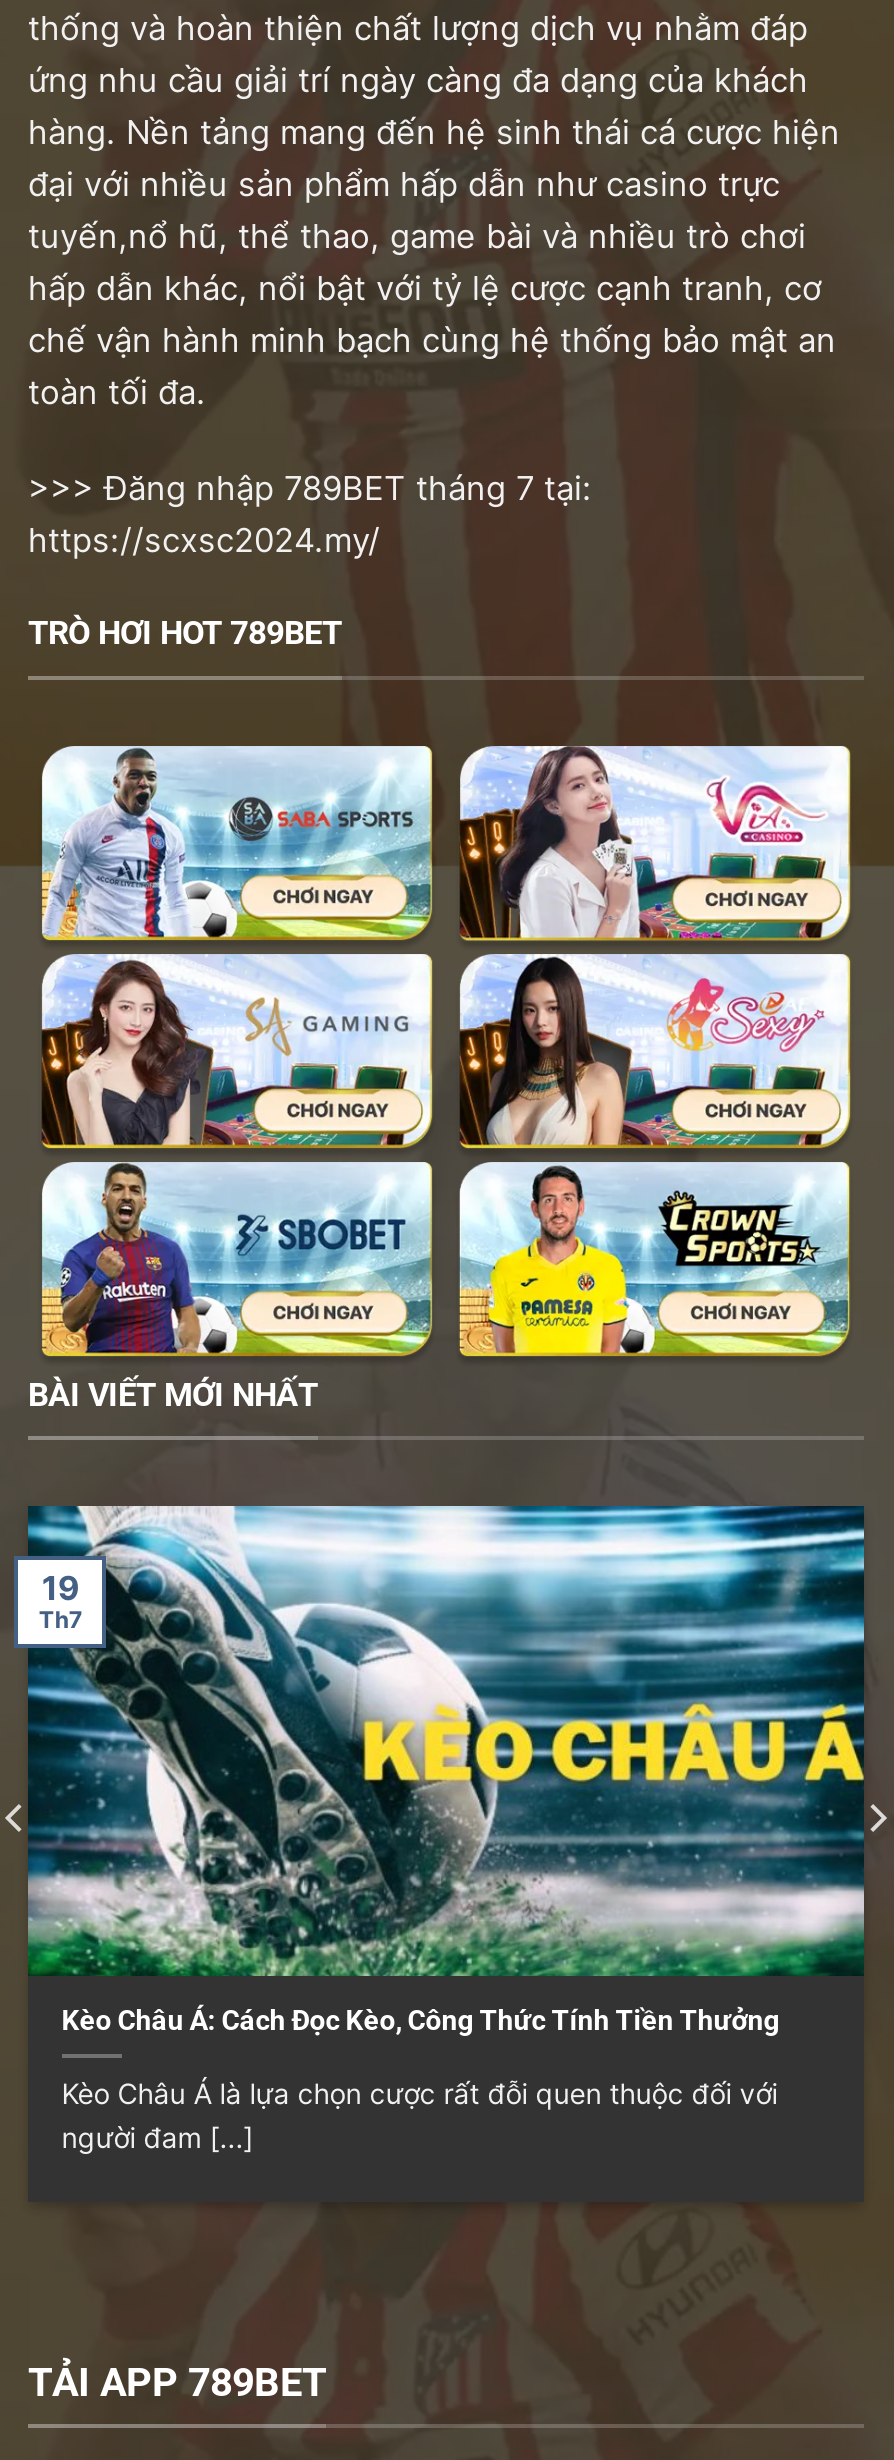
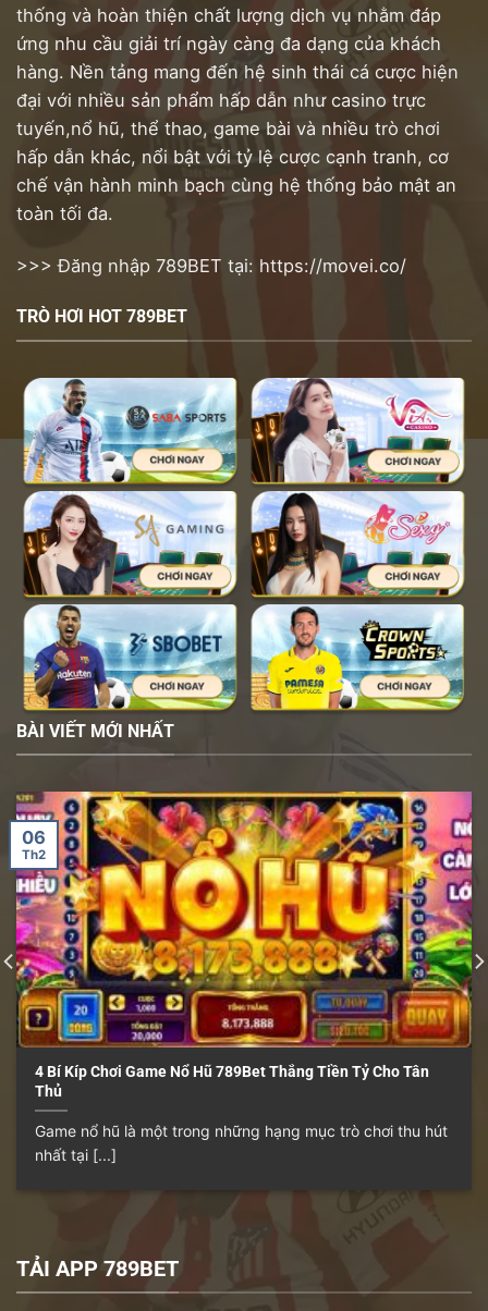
[28,468,592,560] >>> Đăng nhập 789BET tháng 7 tại: | https://scxsc2024.my/ -> [16,255,406,276] >>> Đăng nhập 789BET tại: https://movei.co/
[26,1504,866,1976] [image] | 19 | Th7 -> [15,791,473,1049] [image] | 06 | Th2
[62,2004,780,2036] Kèo Châu Á: Cách Đọc Kèo, Công Thức Tính Tiền Thưởng -> [35,1063,429,1100] 4 Bí Kíp Chơi Game Nổ Hũ 789Bet Thắng Tiền Tỷ Cho Tân | Thủ
[62,2077,778,2155] Kèo Châu Á là lựa chọn cược rất đỗi quen thuộc đối với | người đam [...] -> [35,1122,447,1164] Game nổ hũ là một trong những hạng mục trò chơi thu hút | nhất tại [...]

